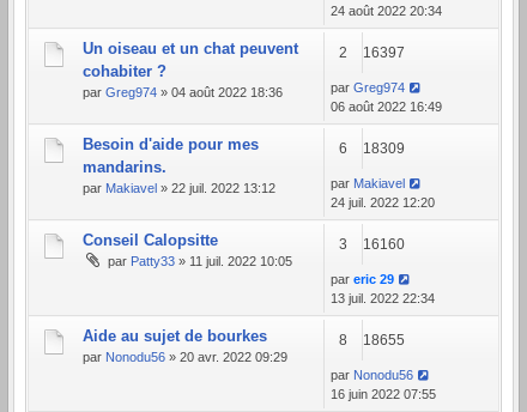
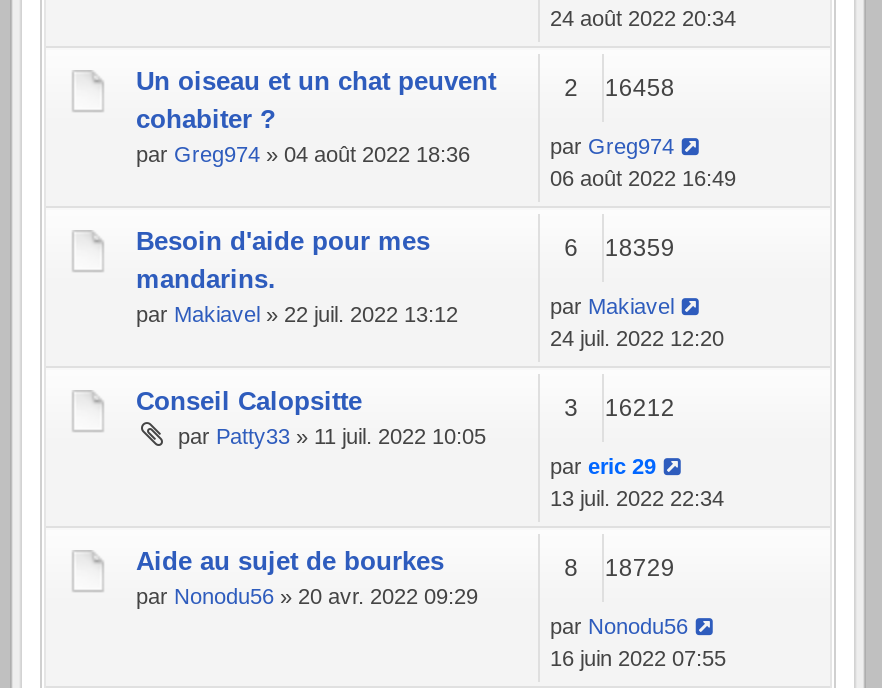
[339,44,405,61] 2 16397 -> [564,73,675,101] 2 16458
[339,140,405,157] 6 18309 -> [564,233,675,261] 6 18359
[339,236,405,252] 3 16160 -> [564,393,675,421] 3 16212
[339,331,405,348] 8 18655 -> [564,553,675,581] 8 18729

